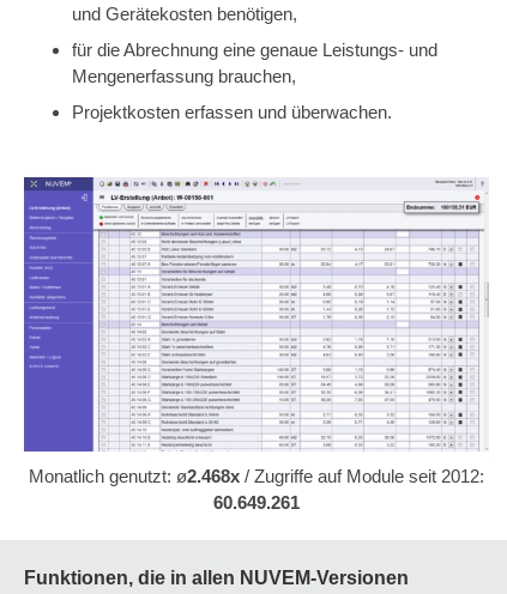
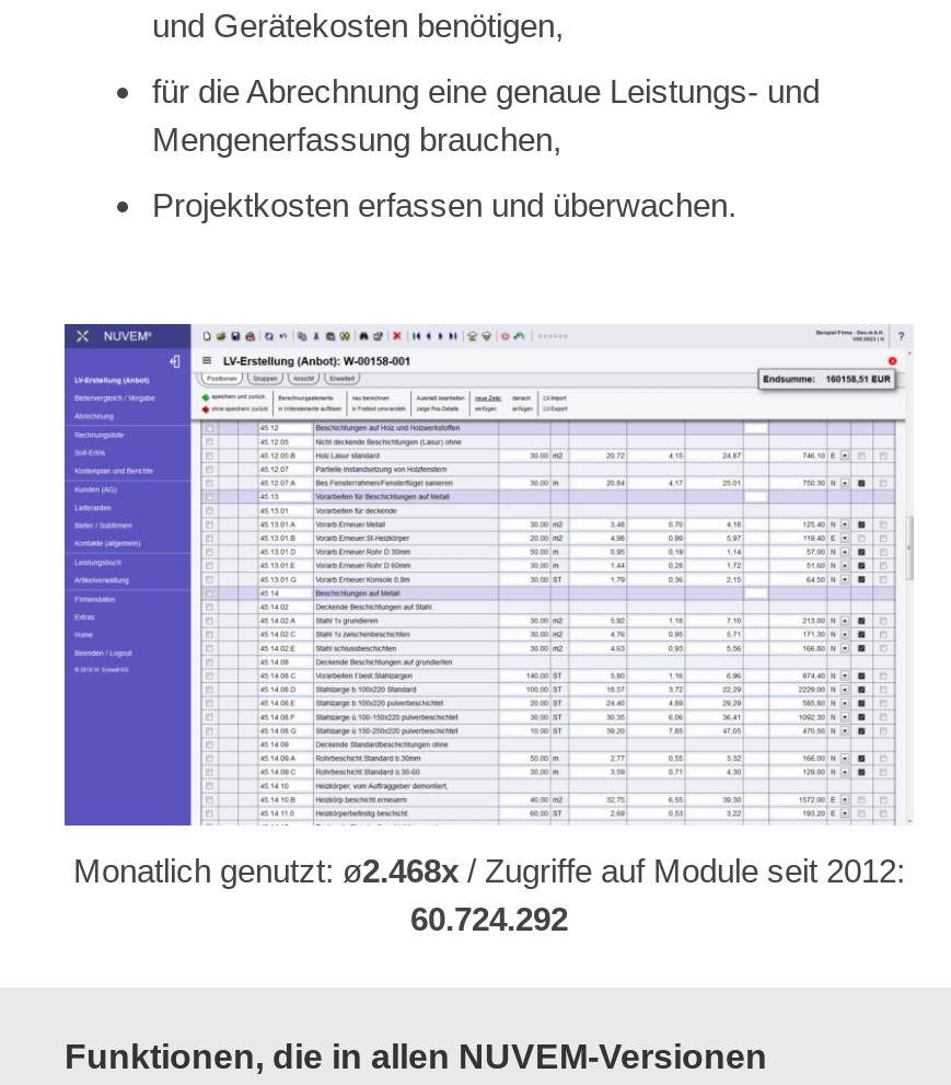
[213,492,300,512] 60.649.261 -> [410,900,568,937] 60.724.292

